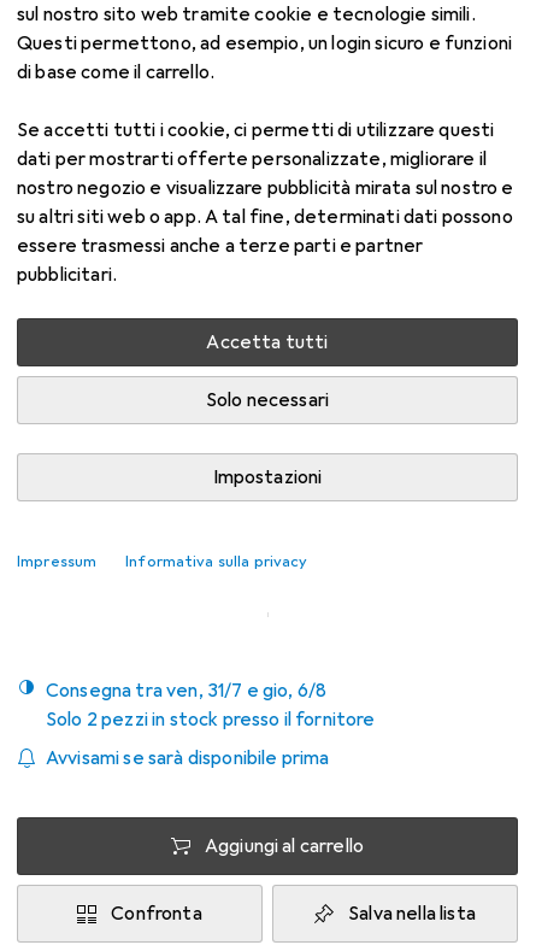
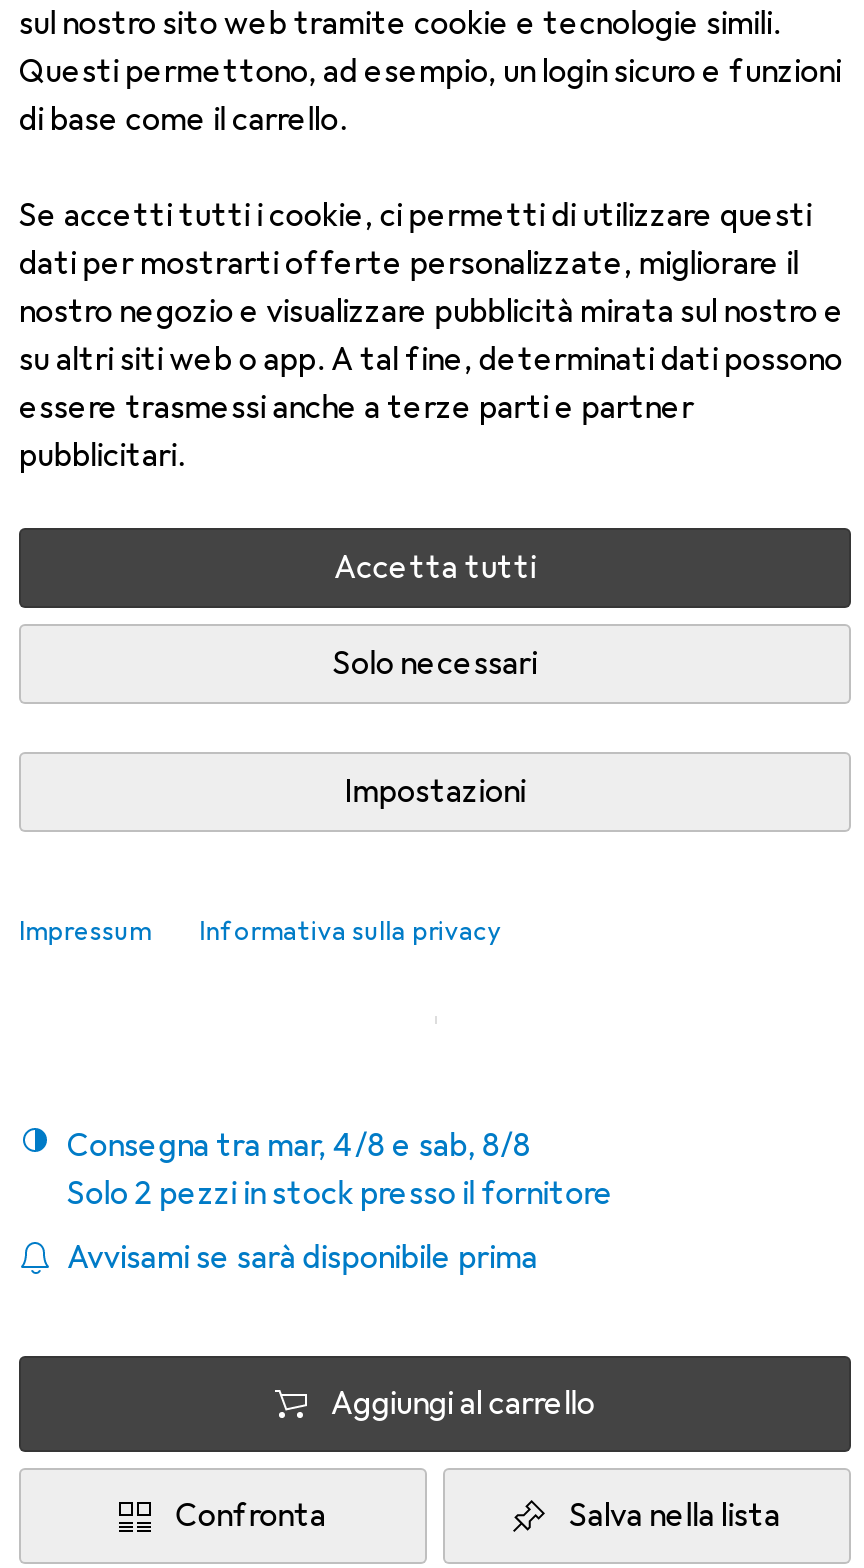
[59,679,327,703] Consegna tra ven, 31/7 e gio, 6/8 -> [89,1126,531,1166] Consegna tra mar, 4/8 e sab, 8/8

